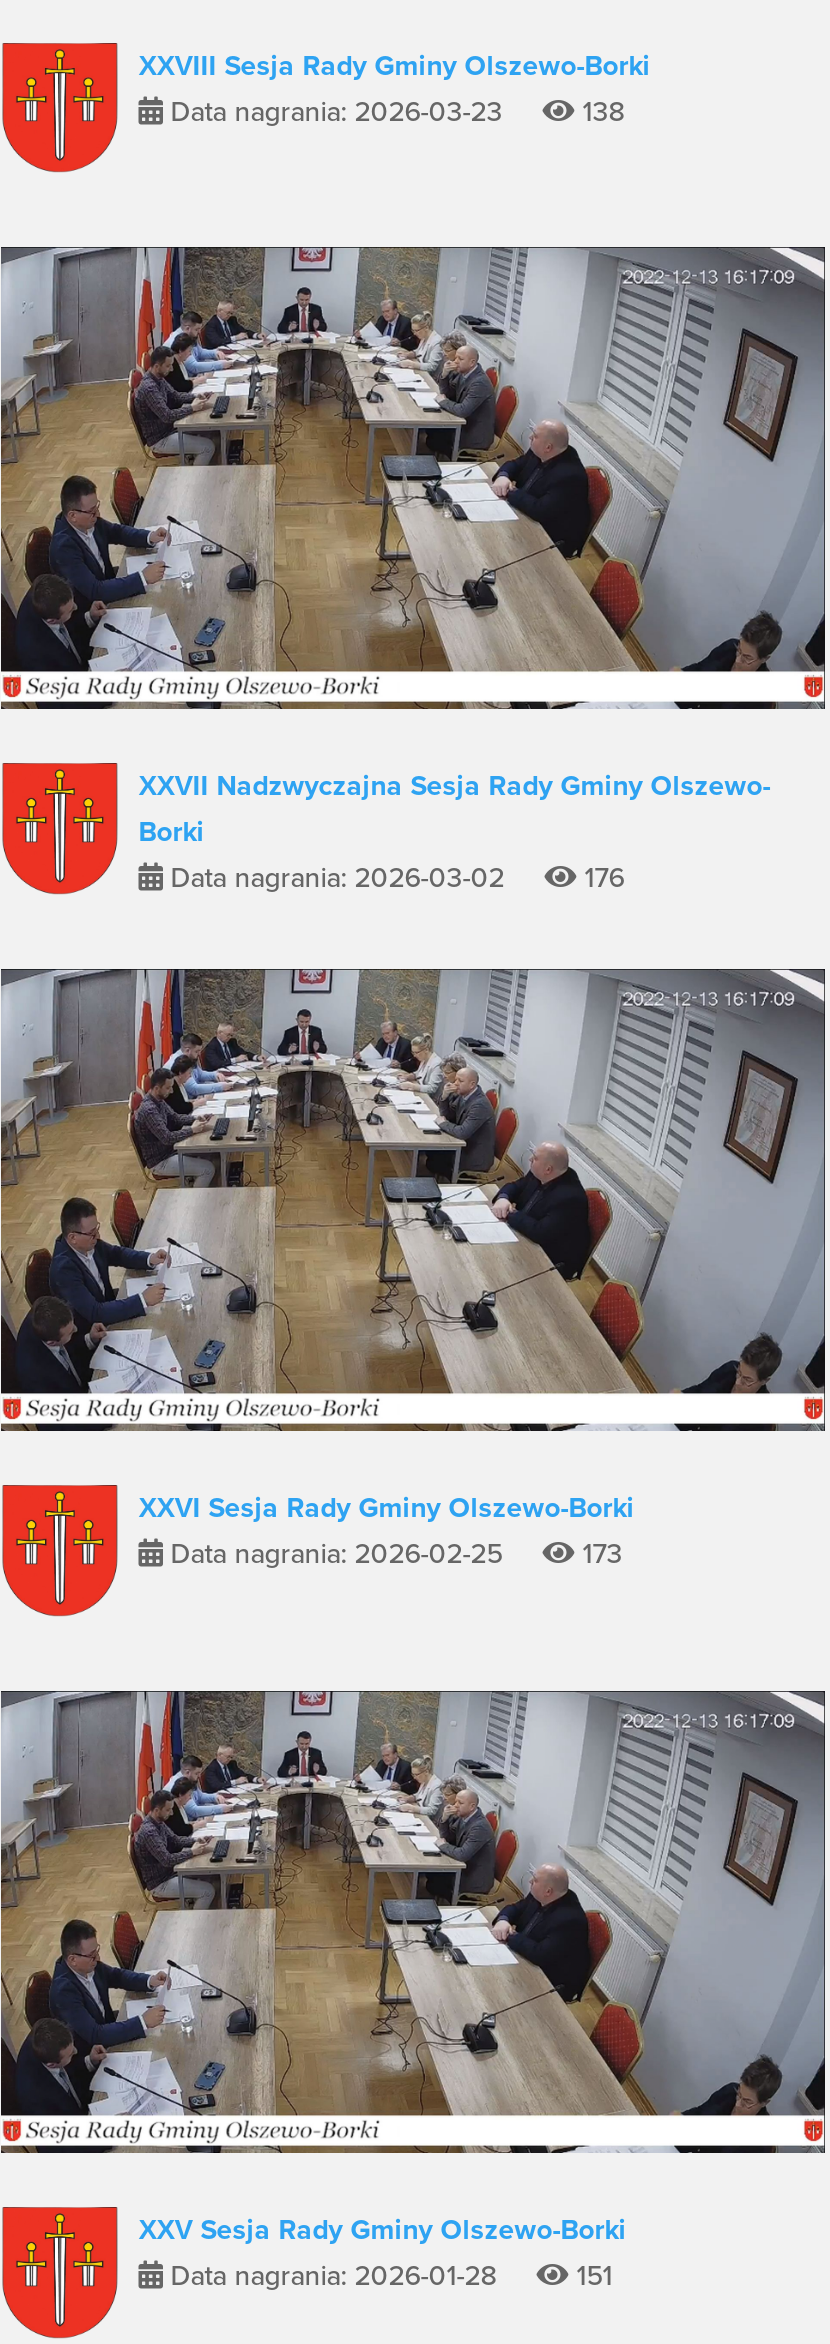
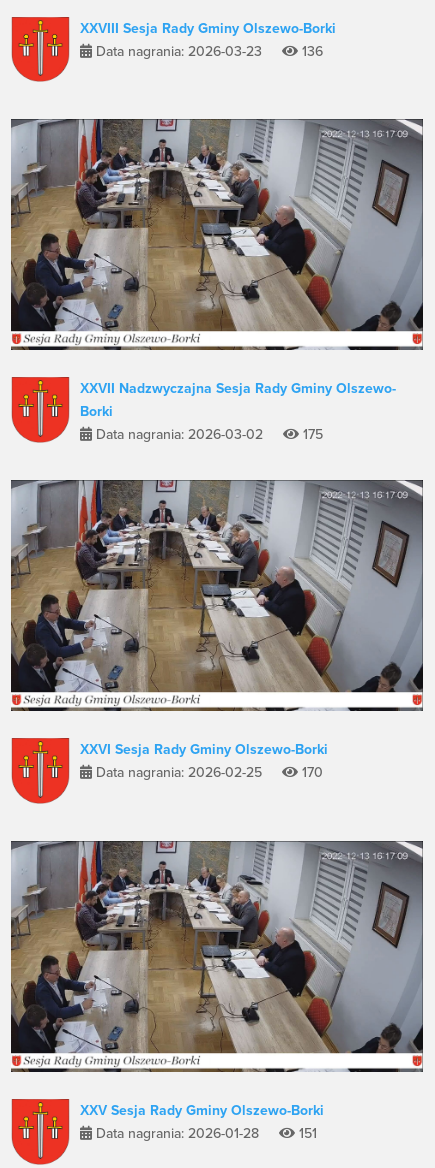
[163,94,625,128] Data nagrania: 2026-03-23 138 -> [92,42,323,59] Data nagrania: 2026-03-23 136
[163,862,625,896] Data nagrania: 2026-03-02 176 -> [92,426,323,443] Data nagrania: 2026-03-02 175
[163,1537,623,1571] Data nagrania: 2026-02-25 173 -> [92,764,323,781] Data nagrania: 2026-02-25 170

